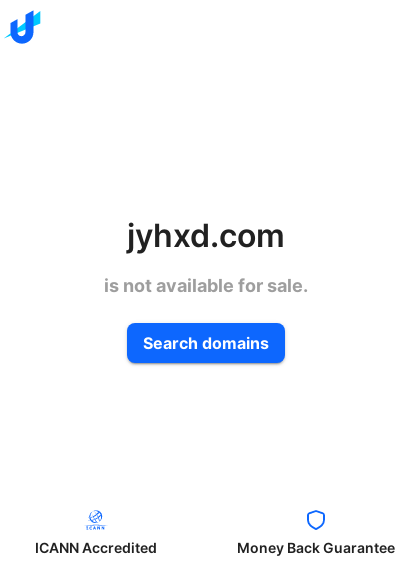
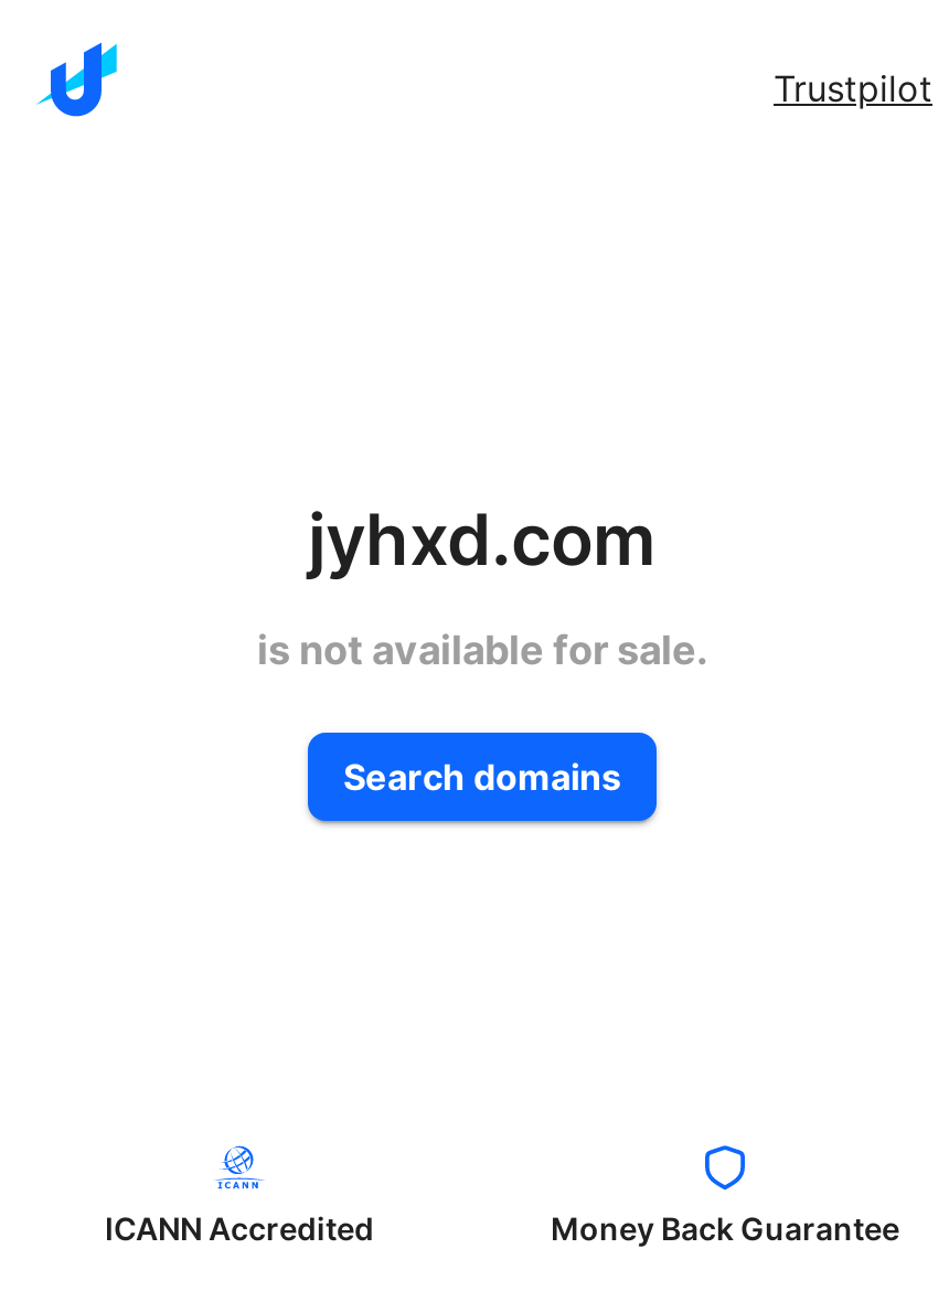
none -> [774,66,932,110] Trustpilot

